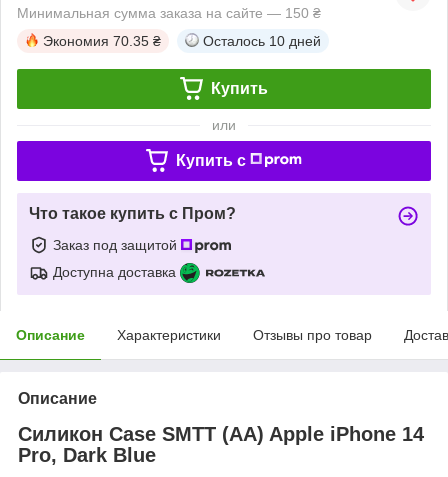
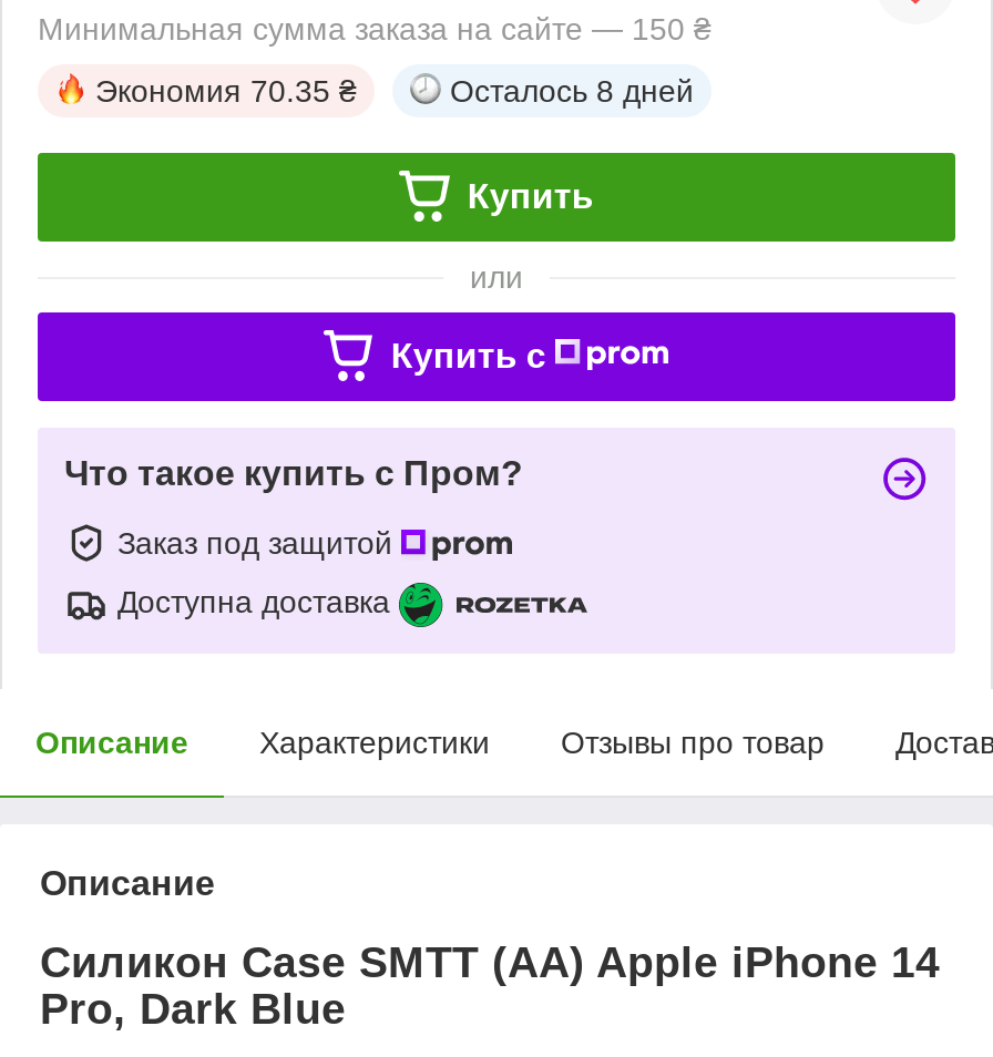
[203,33,321,49] Осталось 10 дней -> [450,73,694,108] Осталось 8 дней

